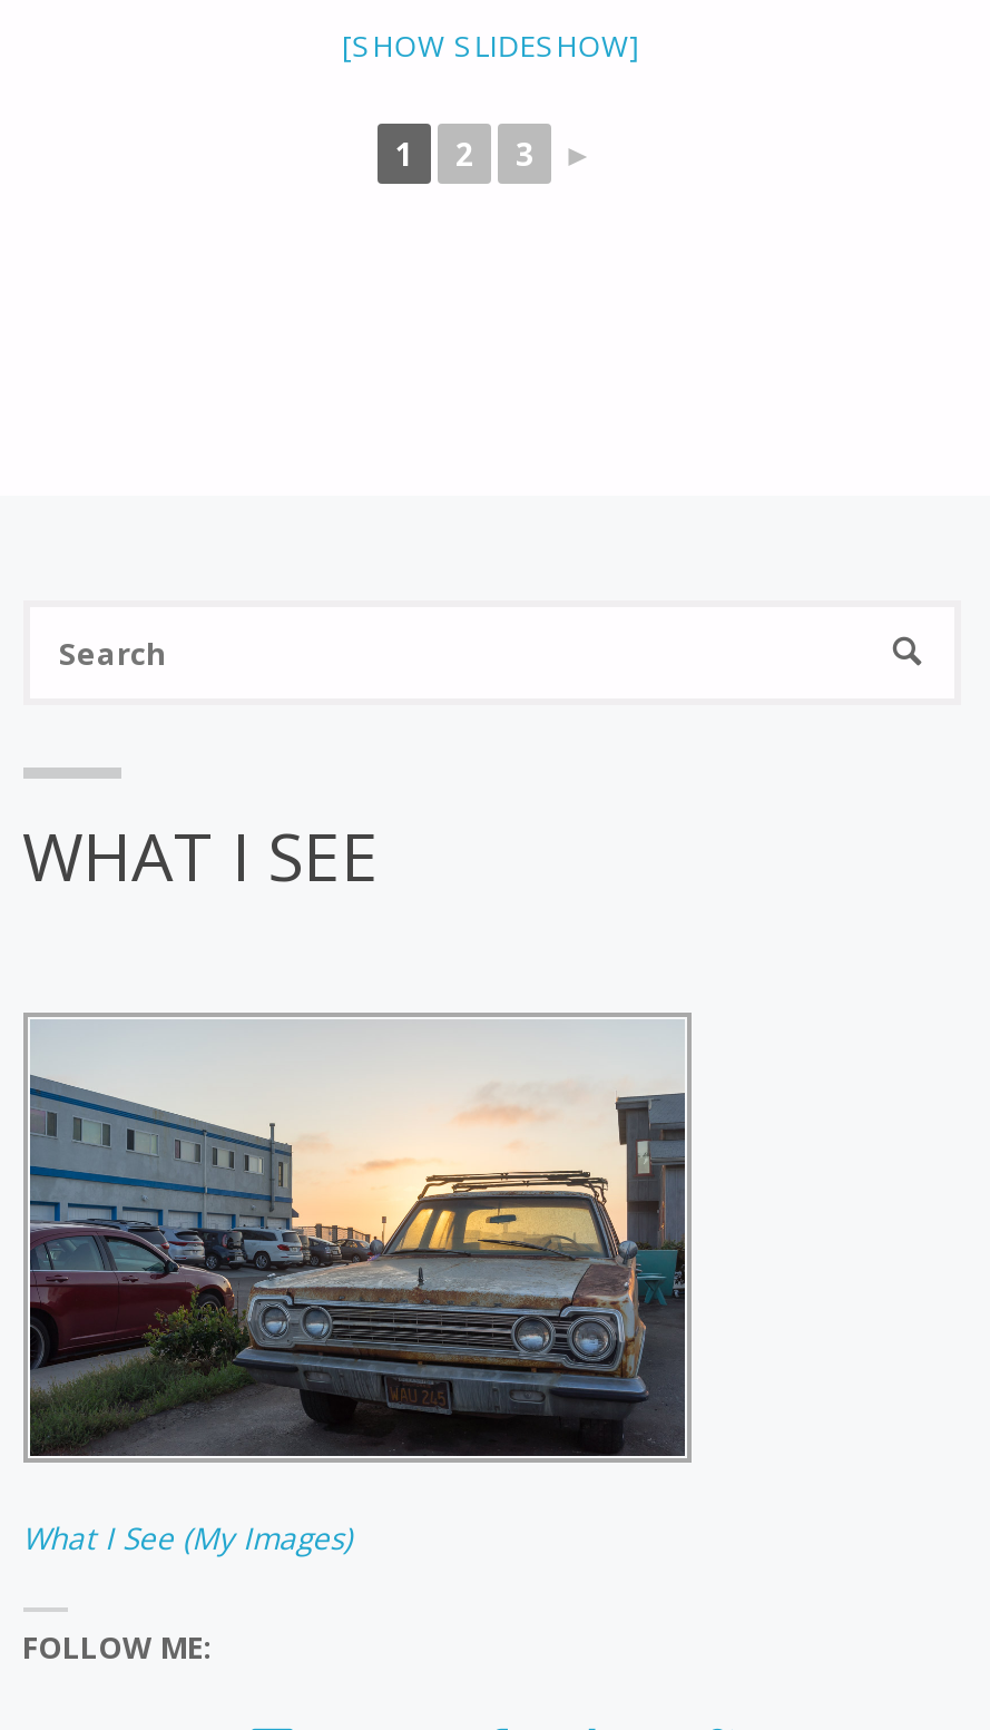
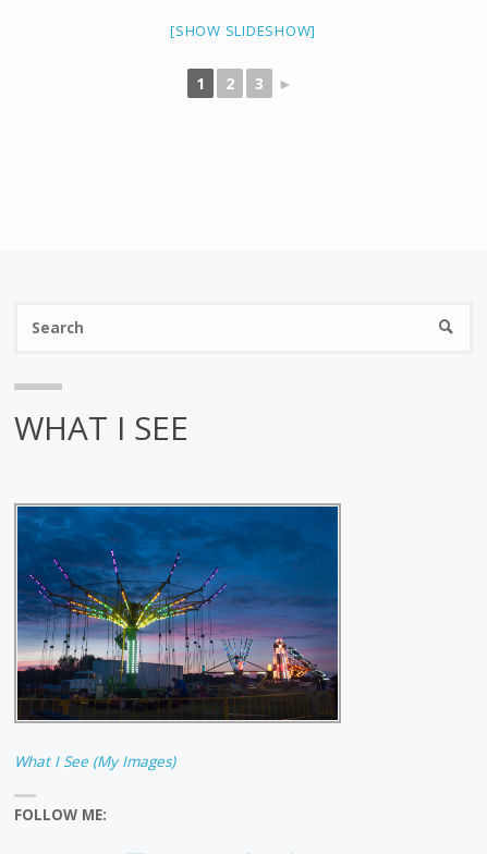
[28,1017,687,1456] [image] -> [16,505,339,719] [image]

